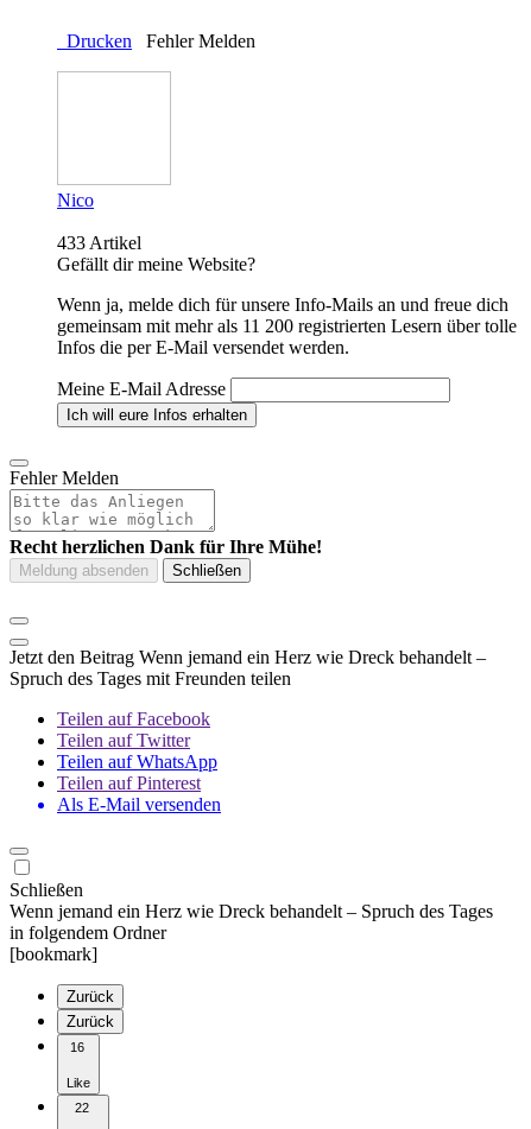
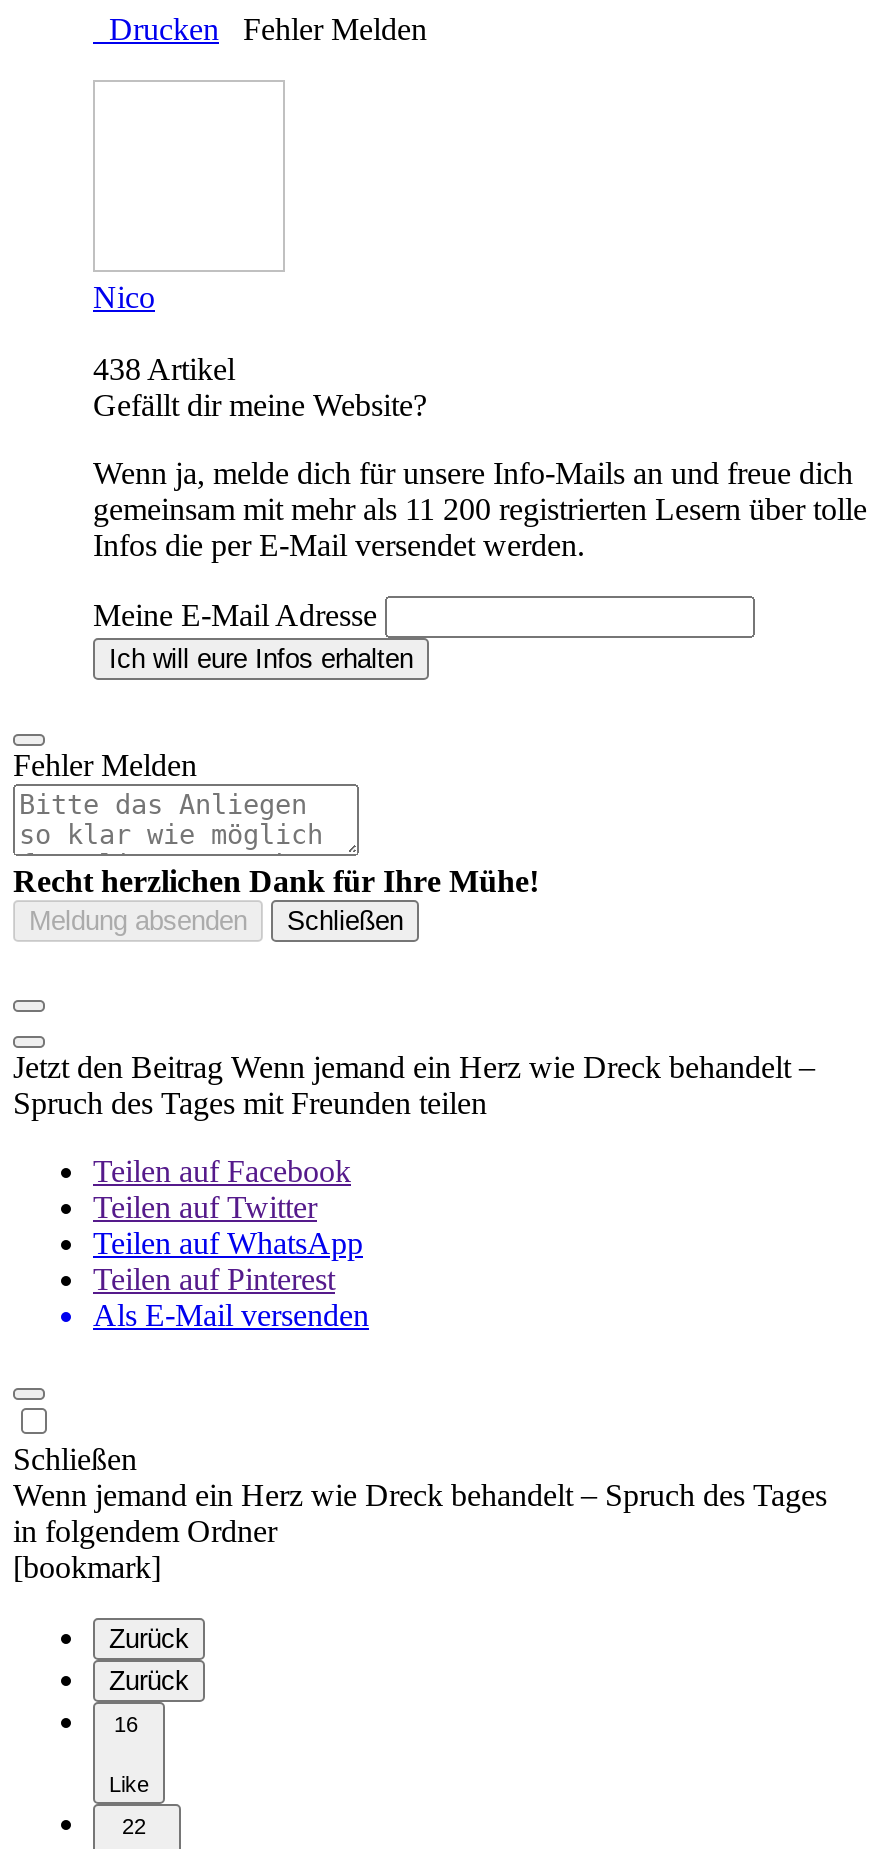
[57,233,141,253] 433 Artikel -> [93,352,235,386] 438 Artikel

